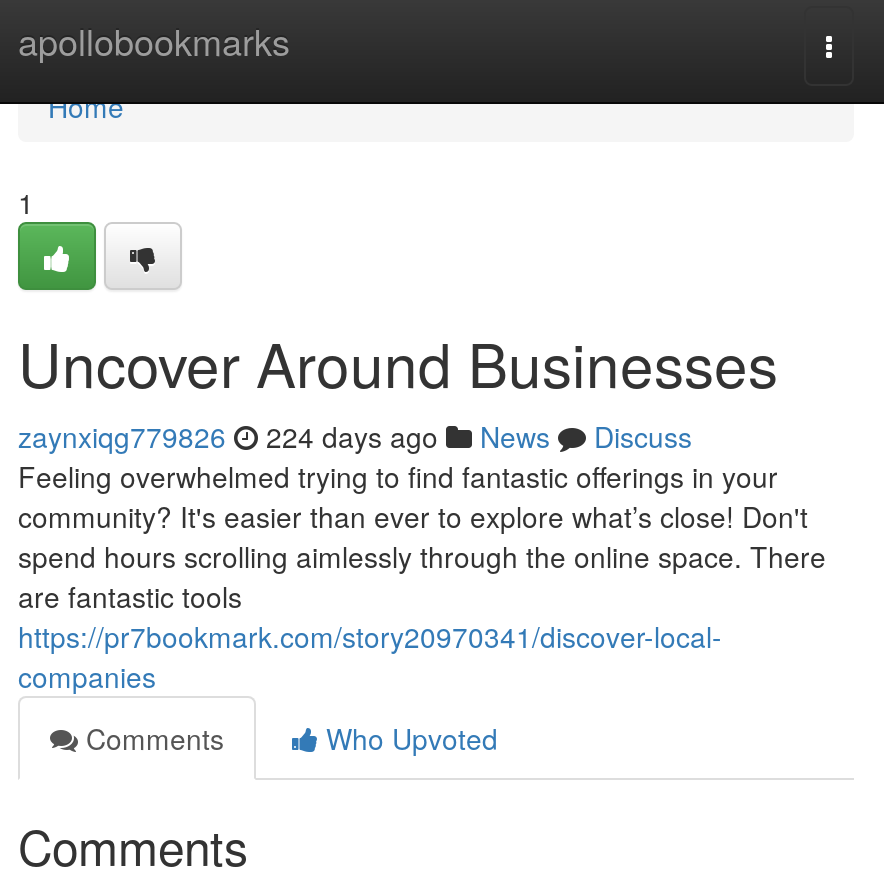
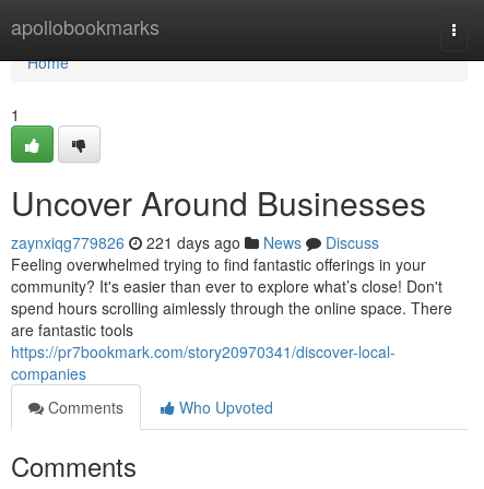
[18,416,692,456] zaynxiqg779826 224 days ago News Discuss -> [11,231,379,253] zaynxiqg779826 221 days ago News Discuss

